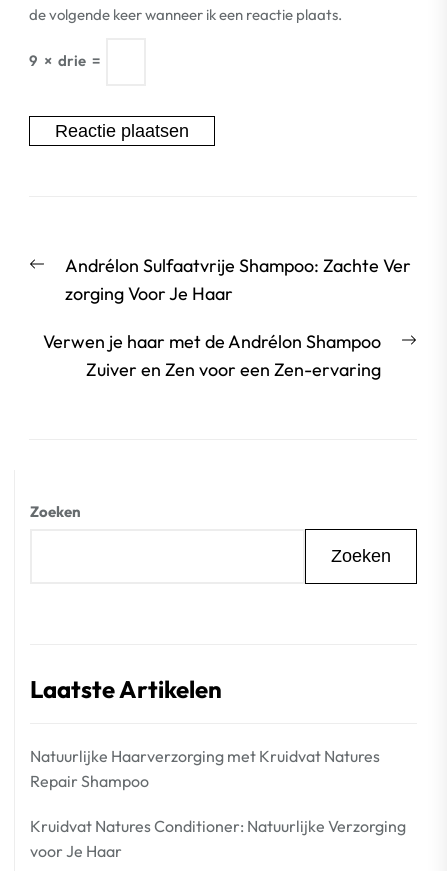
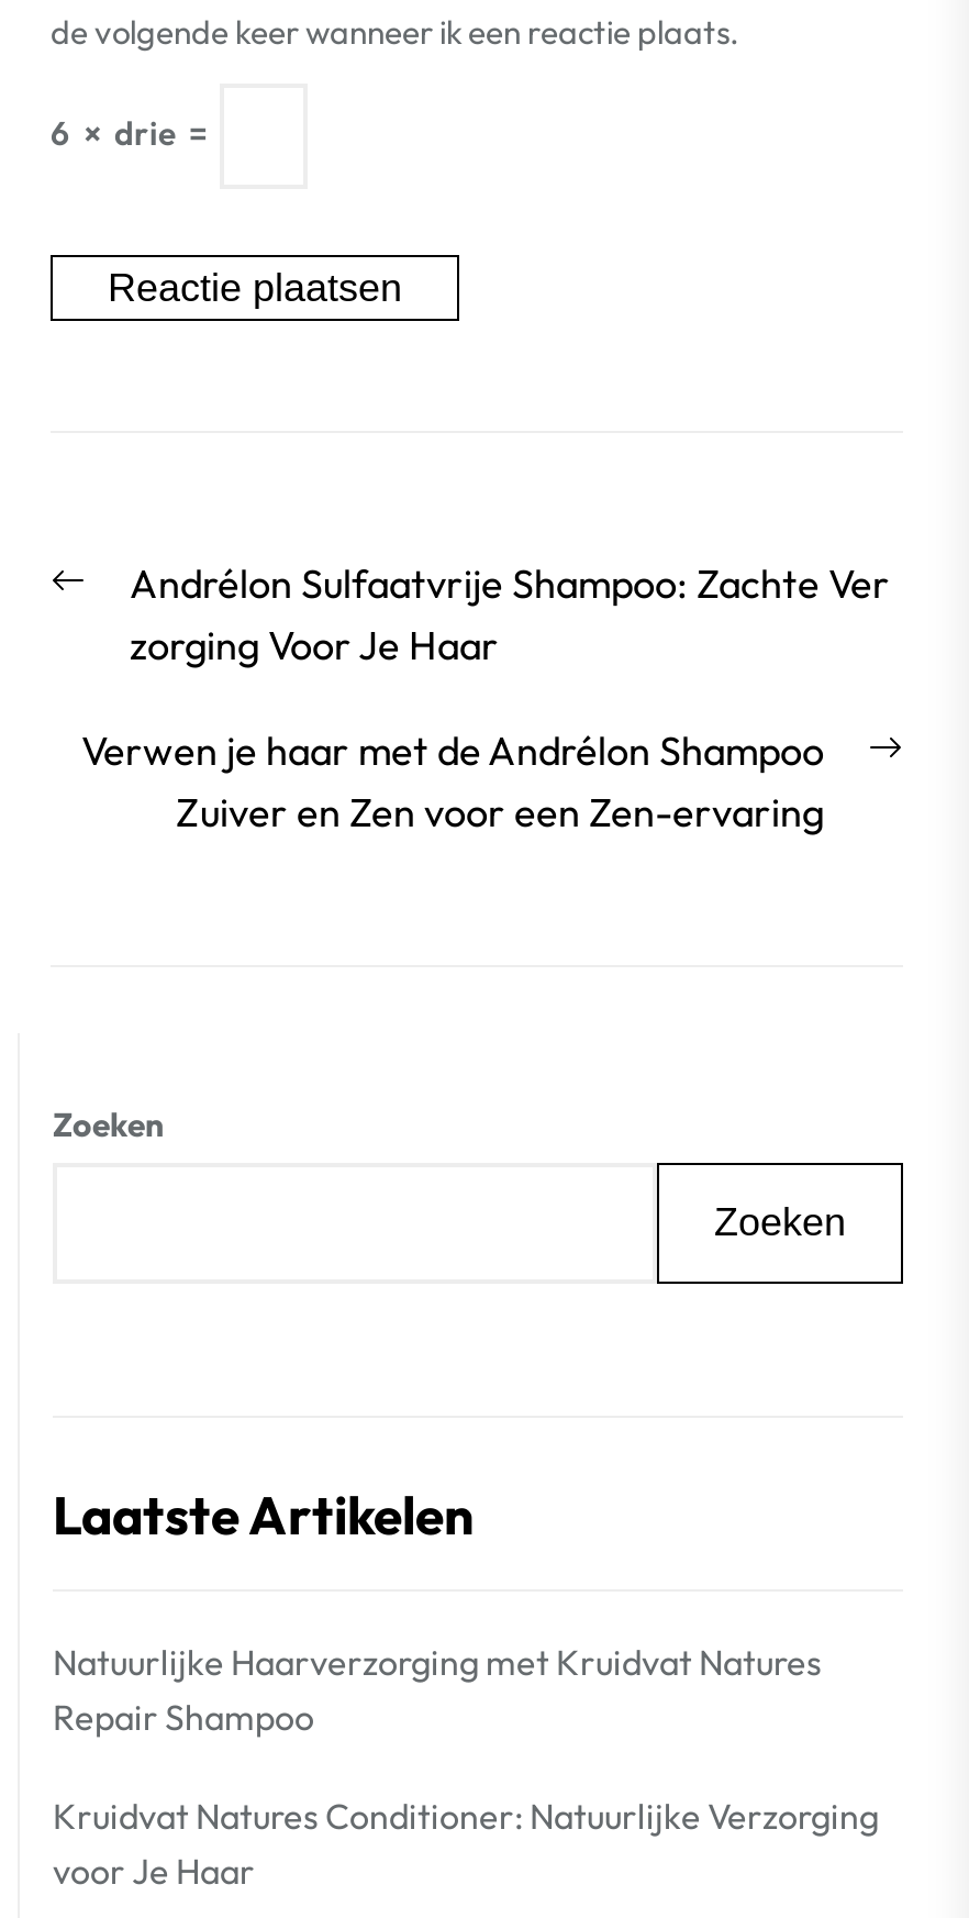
[29,50,103,69] 9 × drie = -> [51,111,213,153] 6 × drie =

